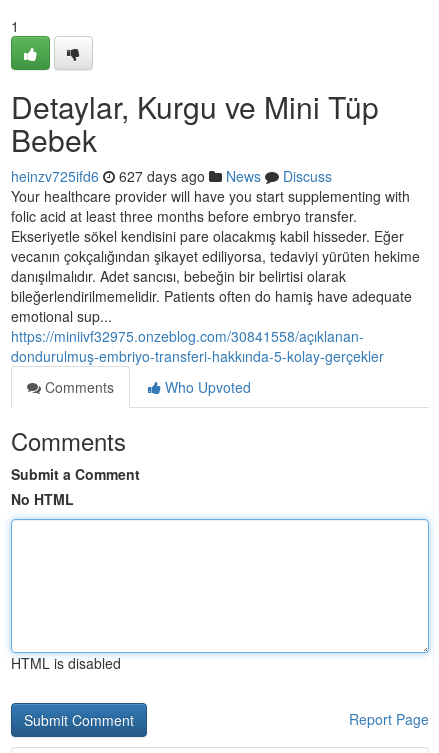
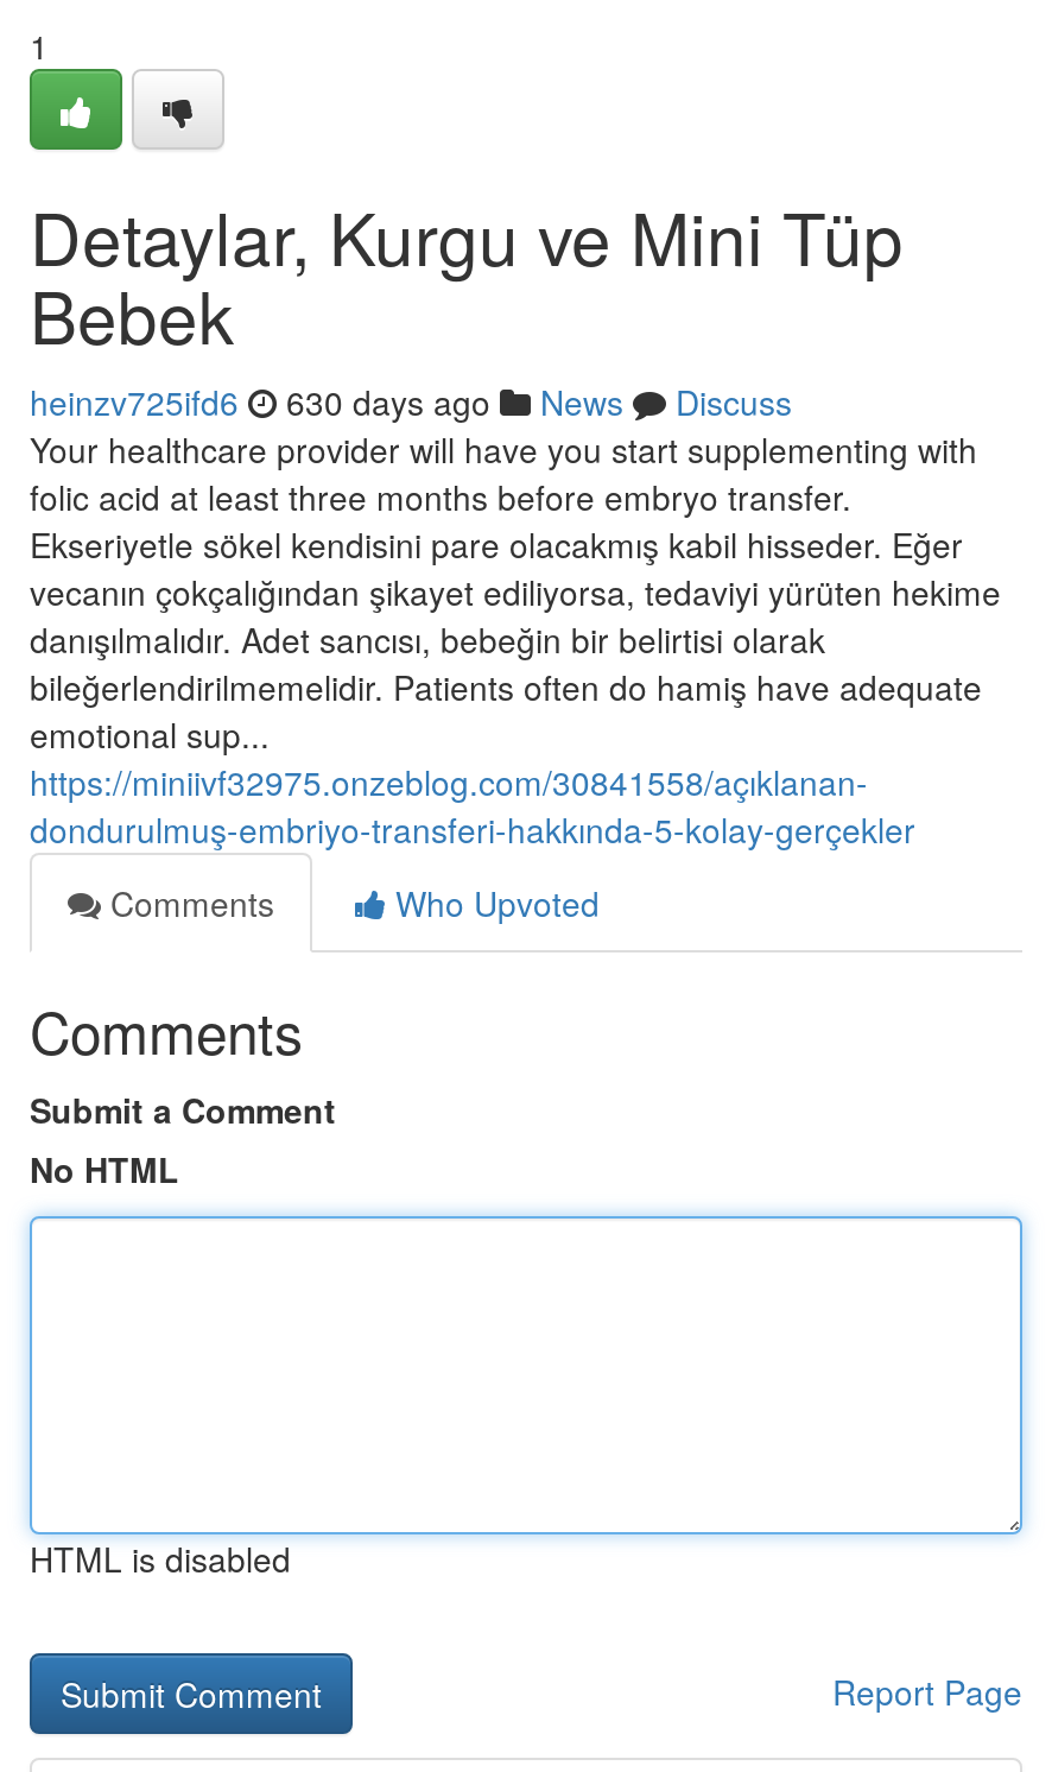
[11,166,332,186] heinzv725ifd6 627 days ago News Discuss -> [30,378,792,425] heinzv725ifd6 630 days ago News Discuss

